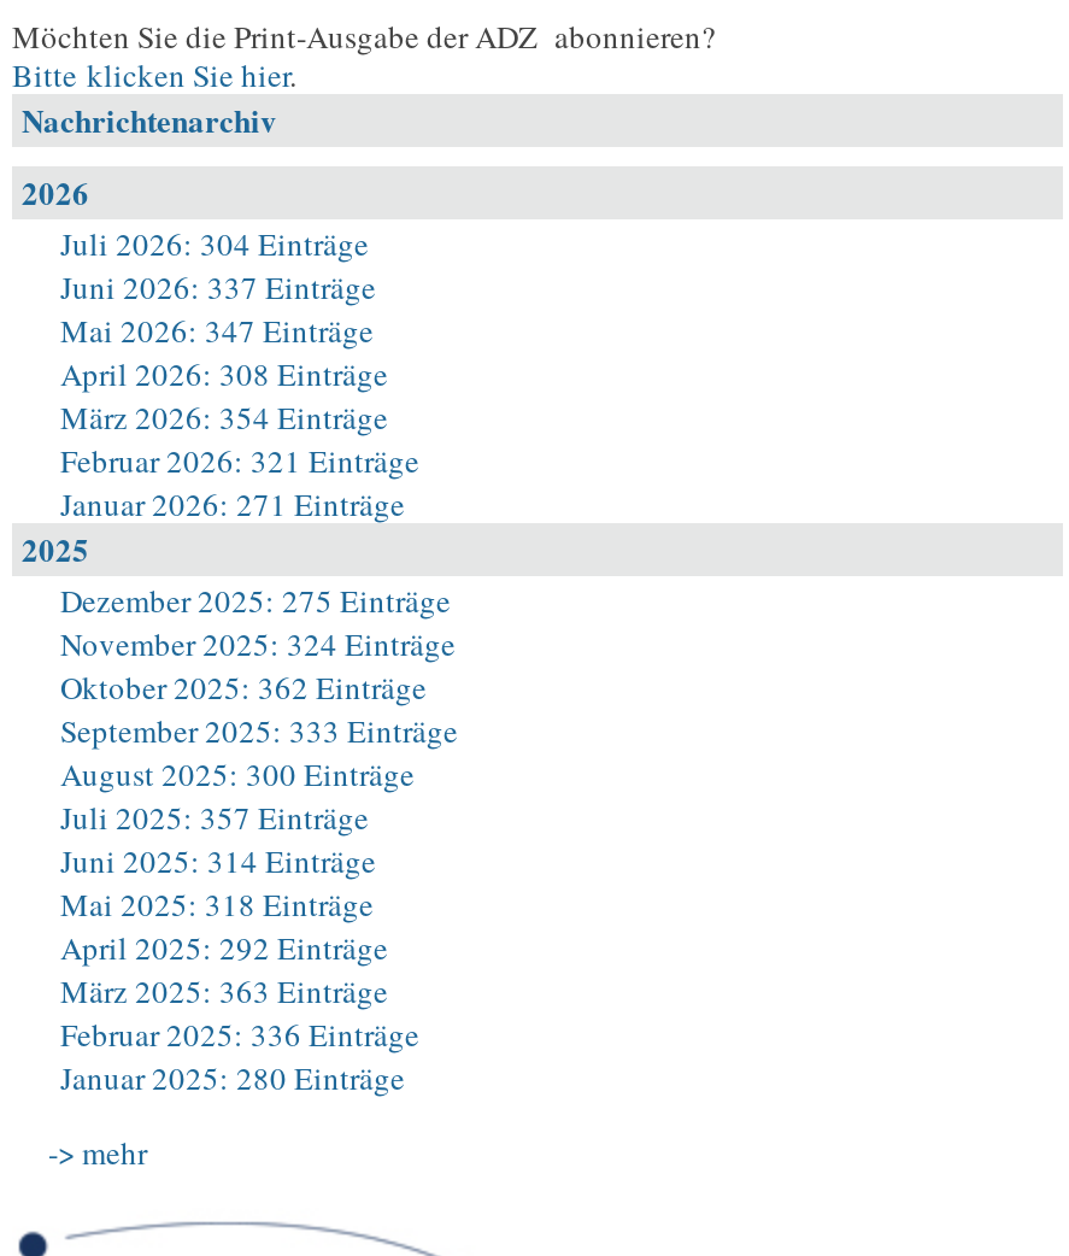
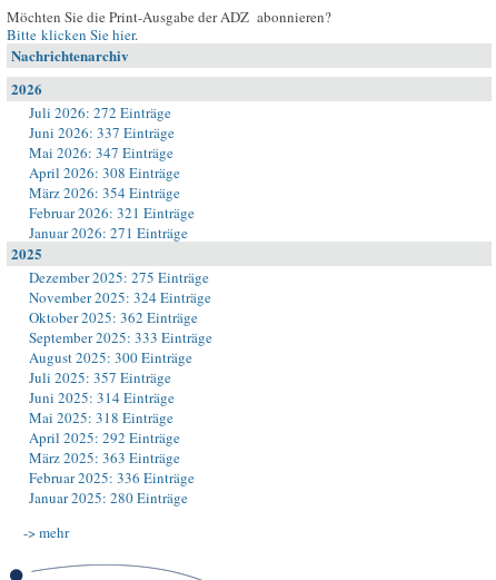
[60,222,369,265] Juli 2026: 304 Einträge -> [29,102,171,122] Juli 2026: 272 Einträge

